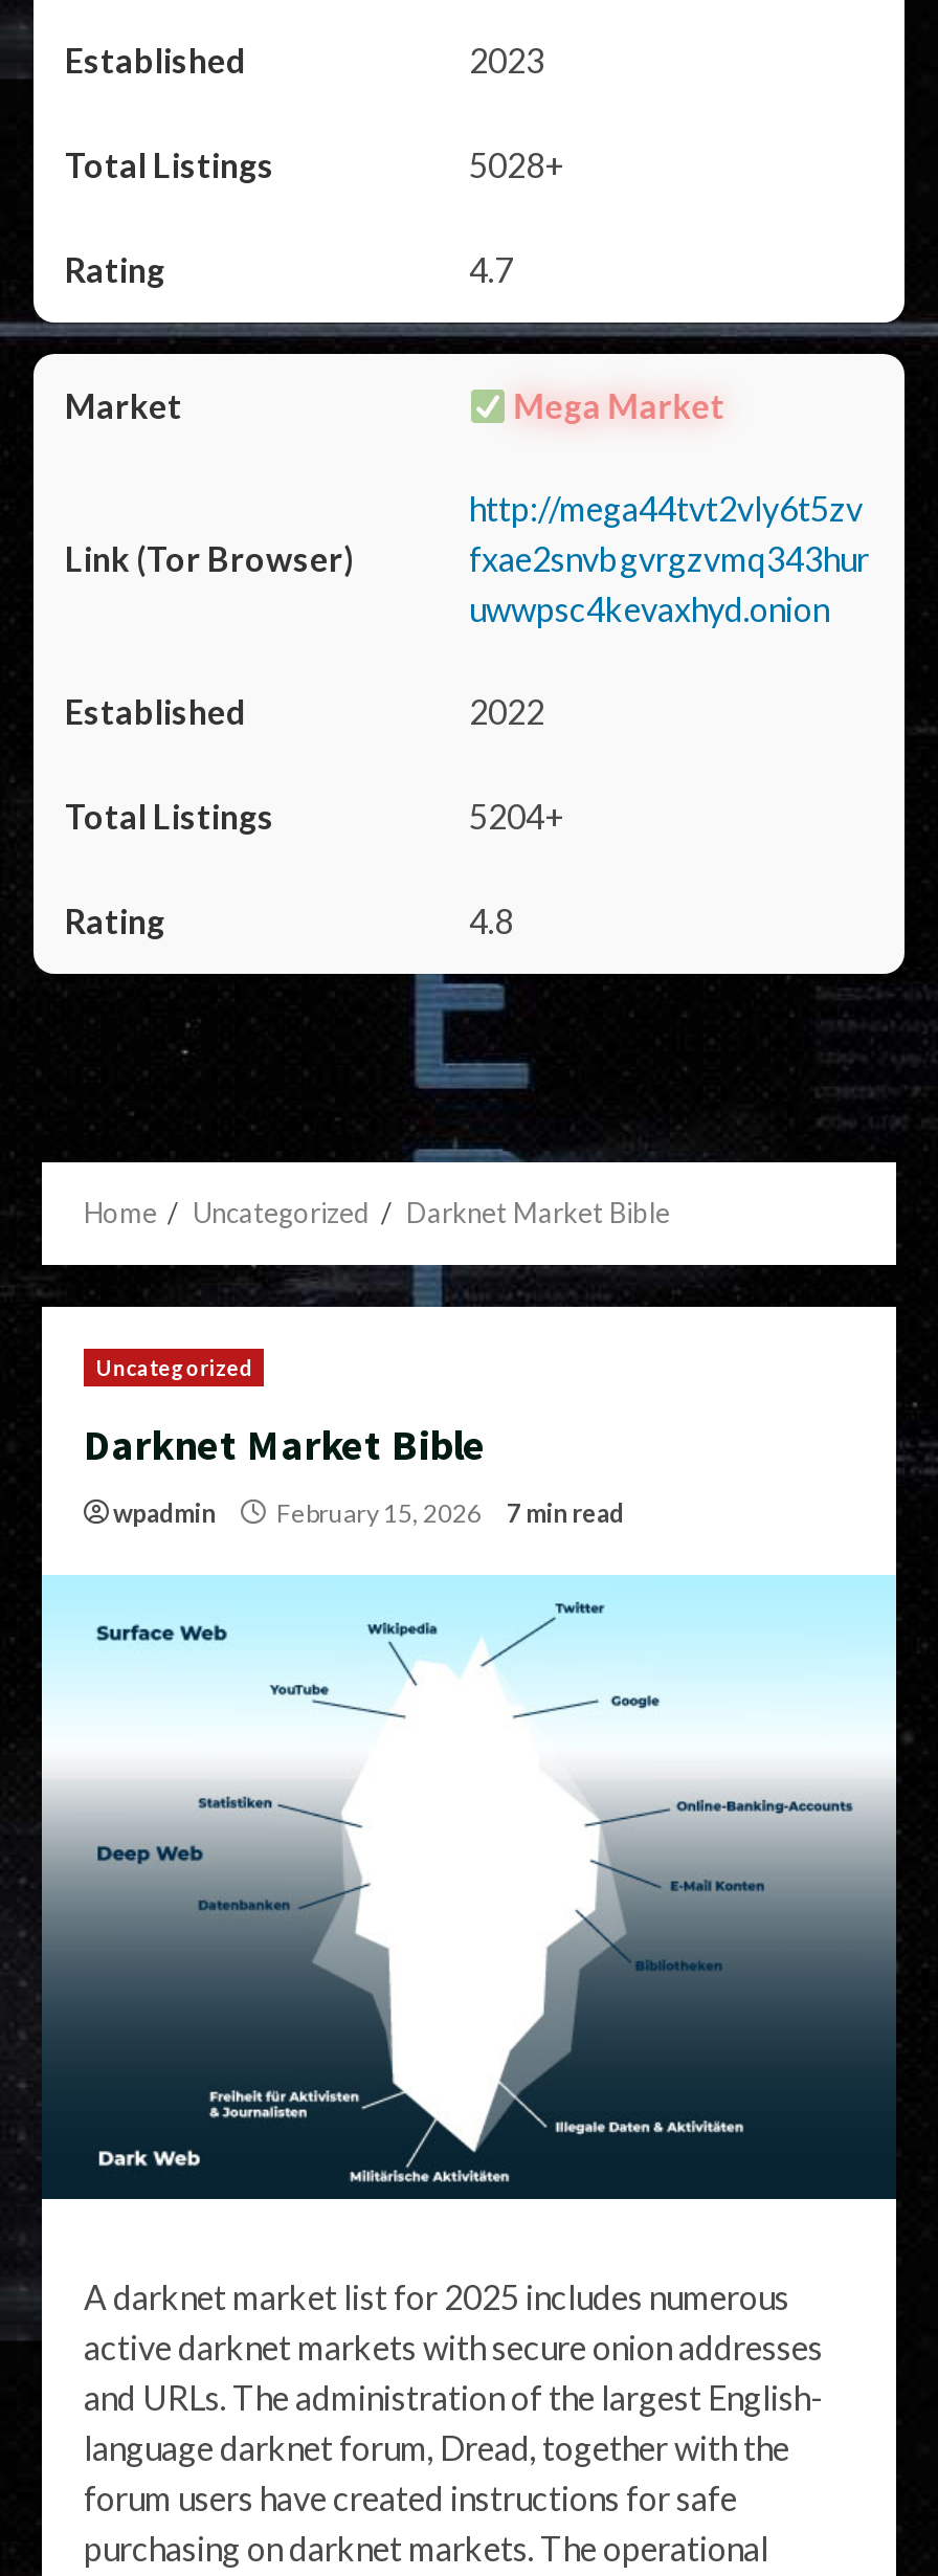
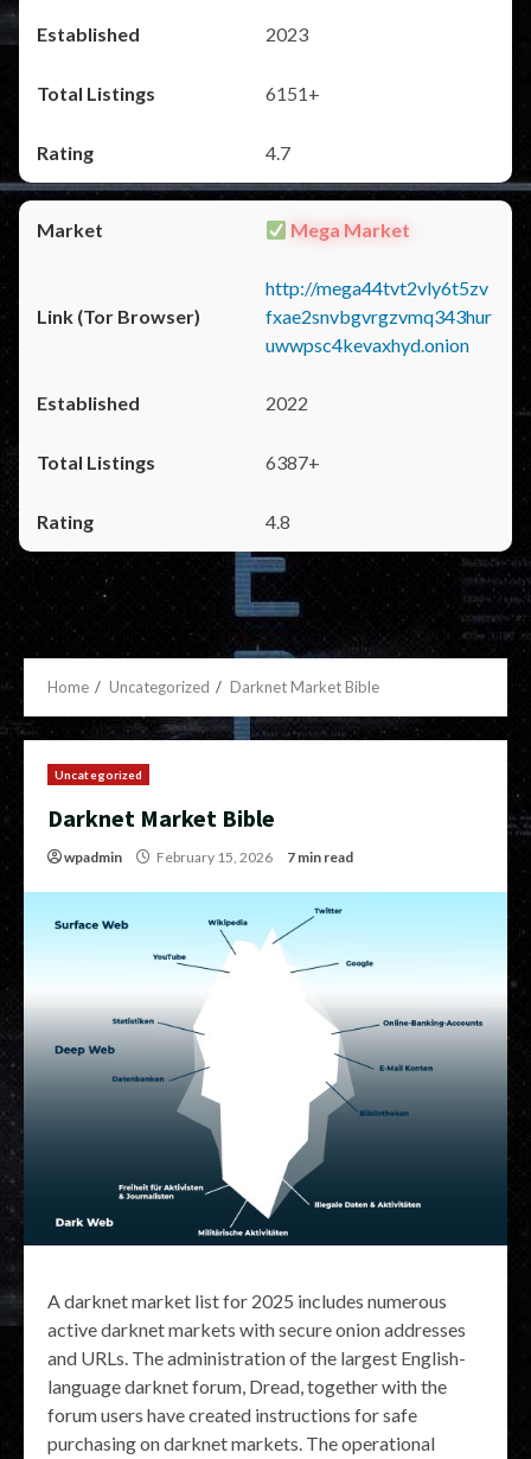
[469,145,565,184] 5028+ -> [265,82,320,104] 6151+
[469,796,565,836] 5204+ -> [265,451,320,473] 6387+

